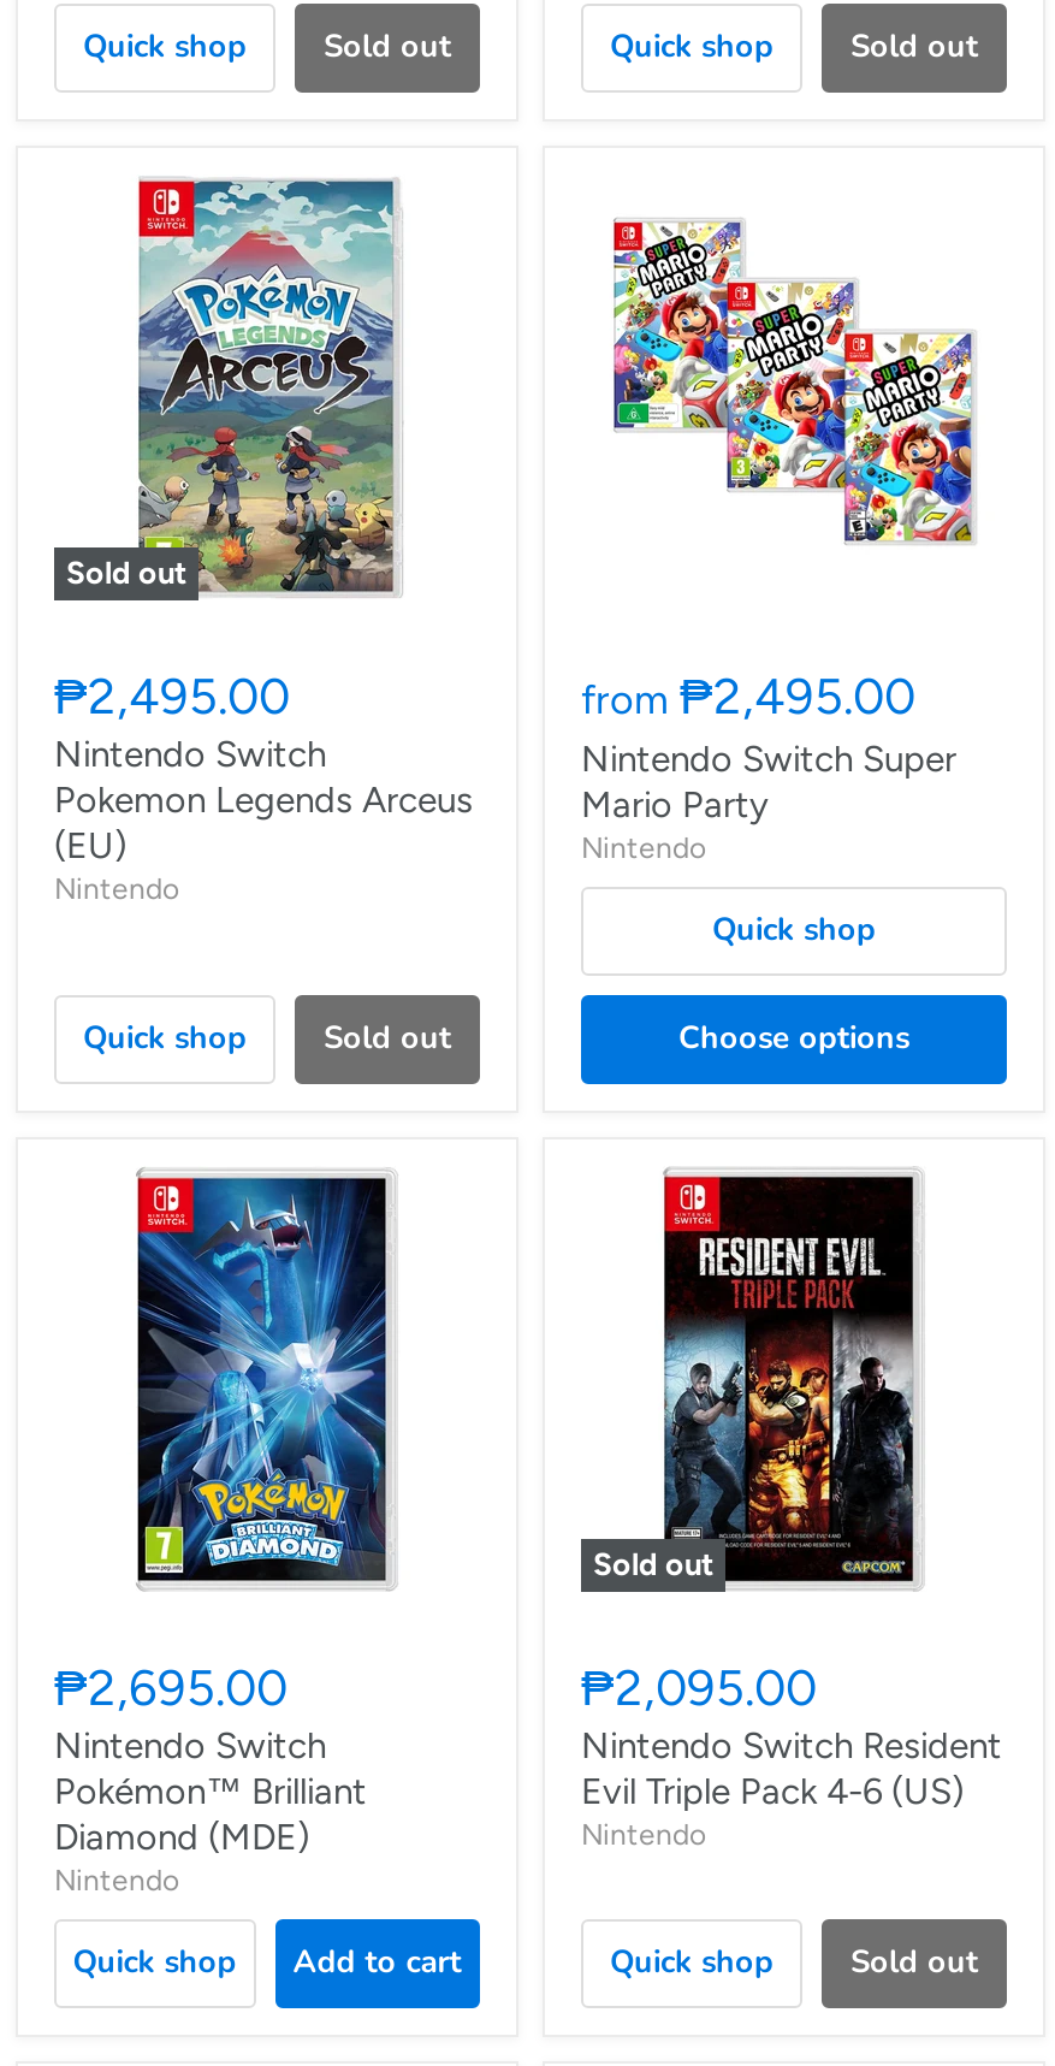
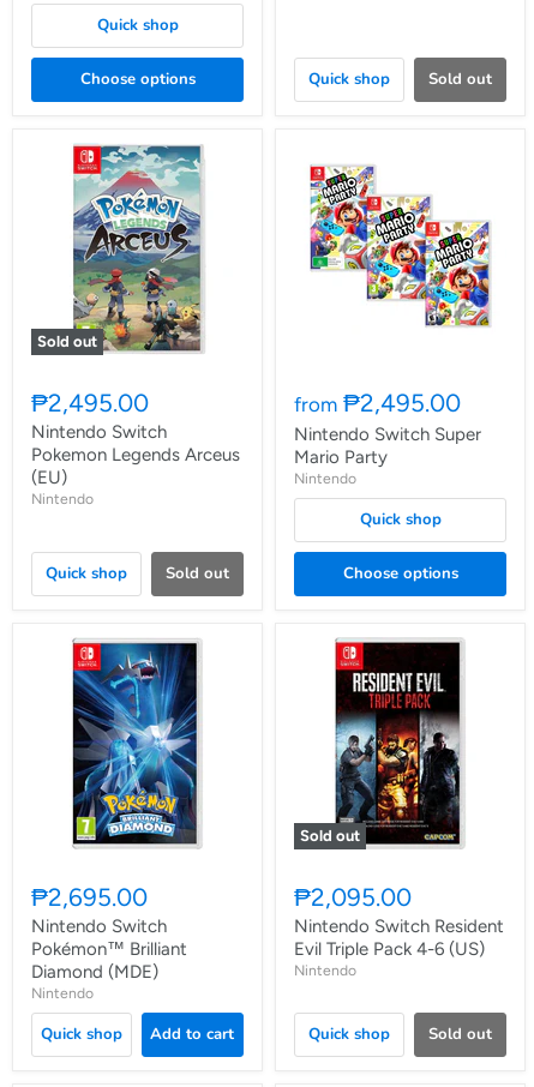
[324,26,451,70] Sold out -> [80,69,195,90] Choose options

